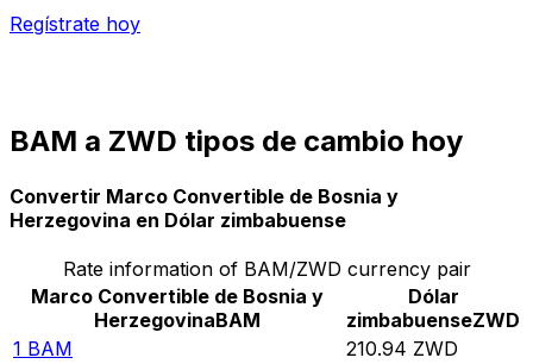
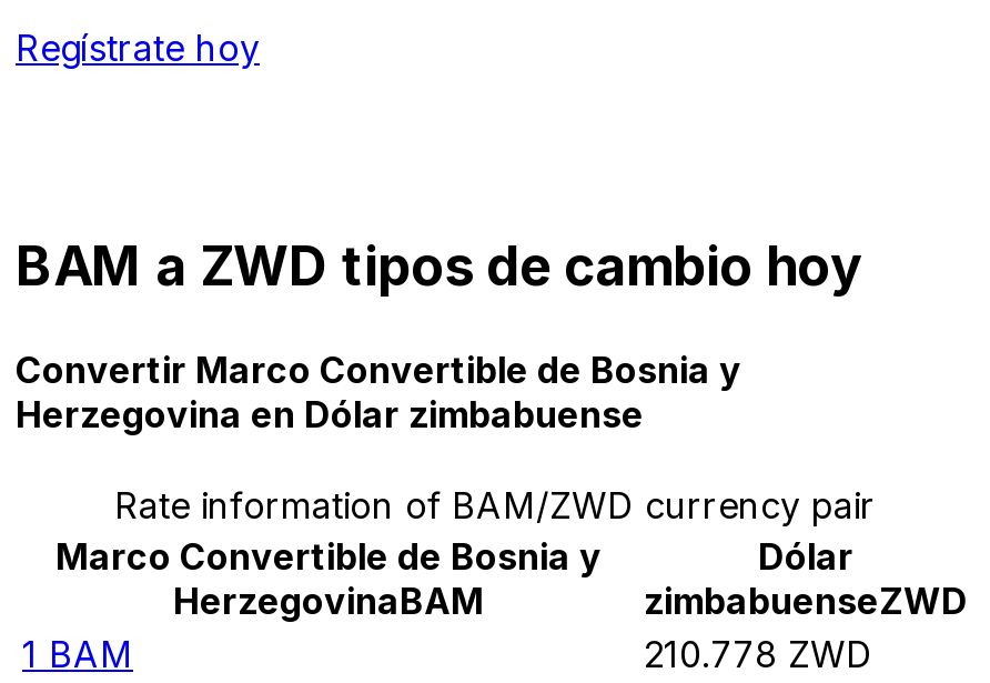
[346,336,458,360] 210.94 ZWD -> [644,631,872,676] 210.778 ZWD

